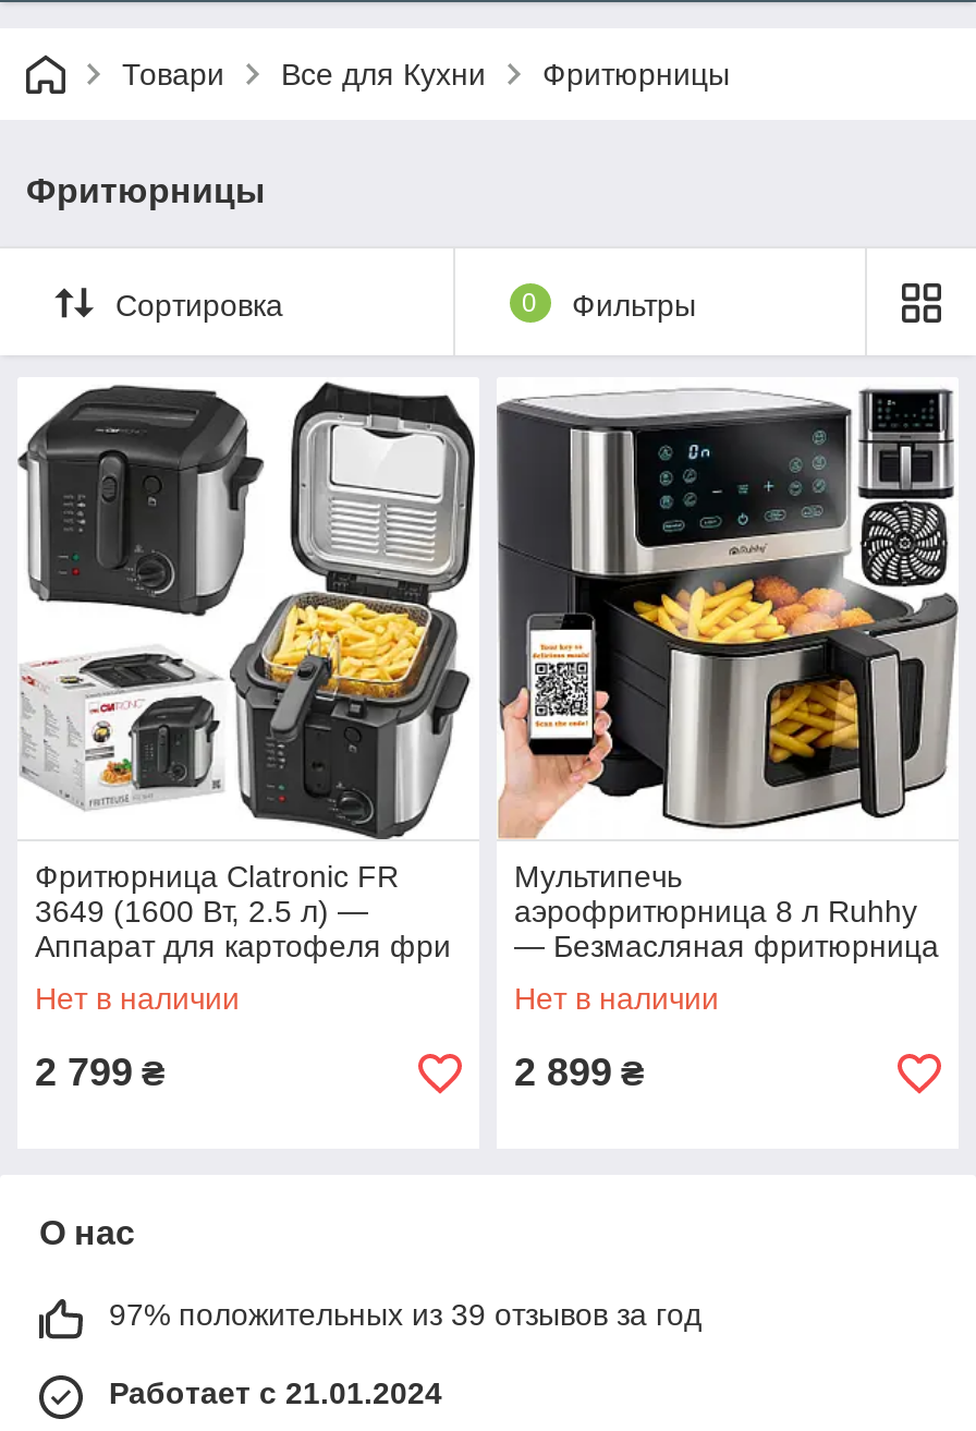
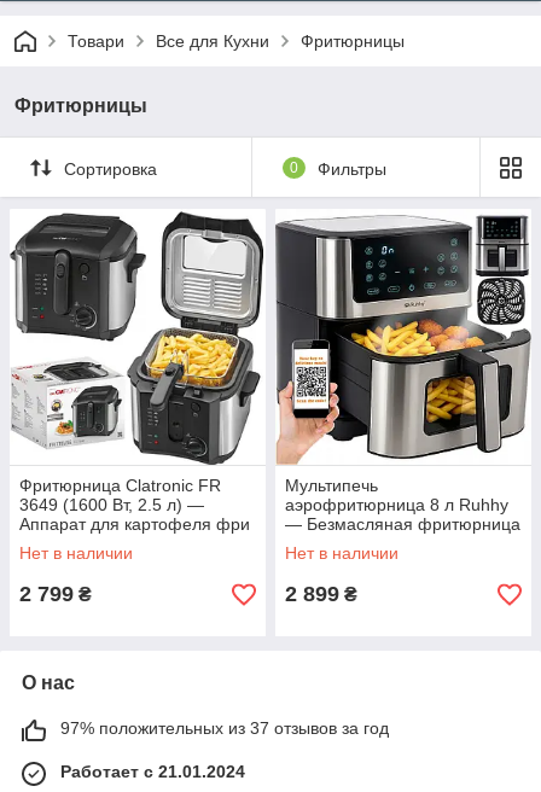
[109,1297,701,1332] 97% положительных из 39 отзывов за год -> [60,718,389,738] 97% положительных из 37 отзывов за год

